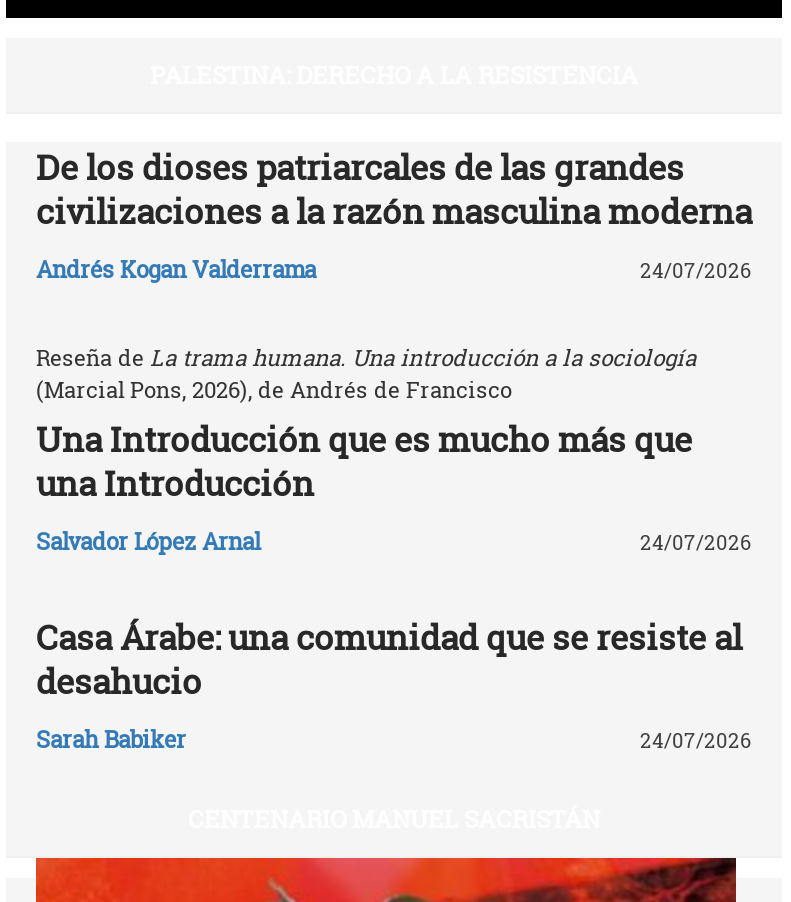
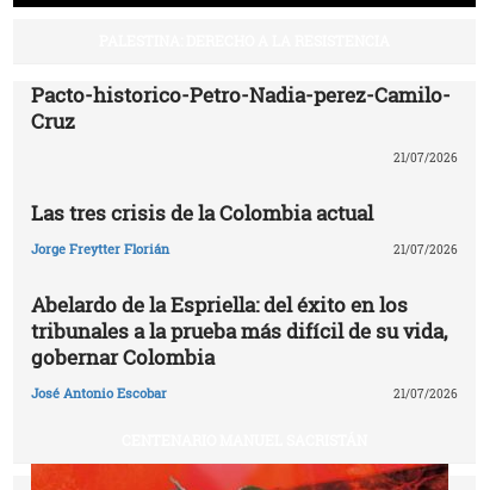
[36,143,752,233] De los dioses patriarcales de las grandes | civilizaciones a la razón masculina moderna -> [31,82,451,135] Pacto-historico-Petro-Nadia-perez-Camilo- | Cruz
[36,254,752,284] Andrés Kogan Valderrama | 24/07/2026 -> [393,150,458,166] 21/07/2026
[36,341,696,505] Reseña de La trama humana. Una introducción a la sociología | (Marcial Pons, 2026), de Andrés de Francisco | Una Introducción que es mucho más que | una Introducción -> [31,200,373,227] Las tres crisis de la Colombia actual
[36,526,752,556] Salvador López Arnal | 24/07/2026 -> [31,240,458,258] Jorge Freytter Florián | 21/07/2026
[36,613,742,703] Casa Árabe: una comunidad que se resiste al | desahucio -> [31,291,447,371] Abelardo de la Espriella: del éxito en los | tribunales a la prueba más difícil de su vida, | gobernar Colombia
[36,724,752,754] Sarah Babiker | 24/07/2026 -> [31,384,458,402] José Antonio Escobar | 21/07/2026

